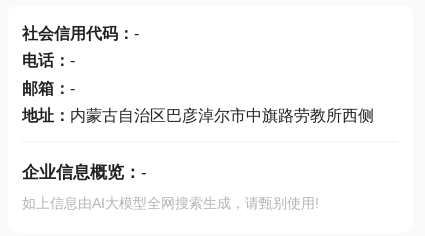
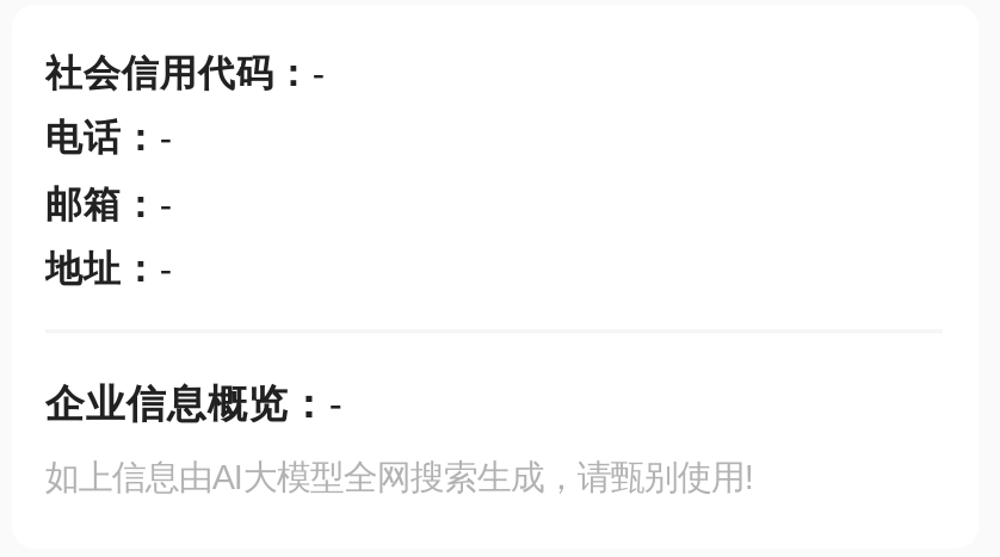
[22,107,374,124] 地址：内蒙古自治区巴彦淖尔市中旗路劳教所西侧 -> [45,248,171,289] 地址：-

